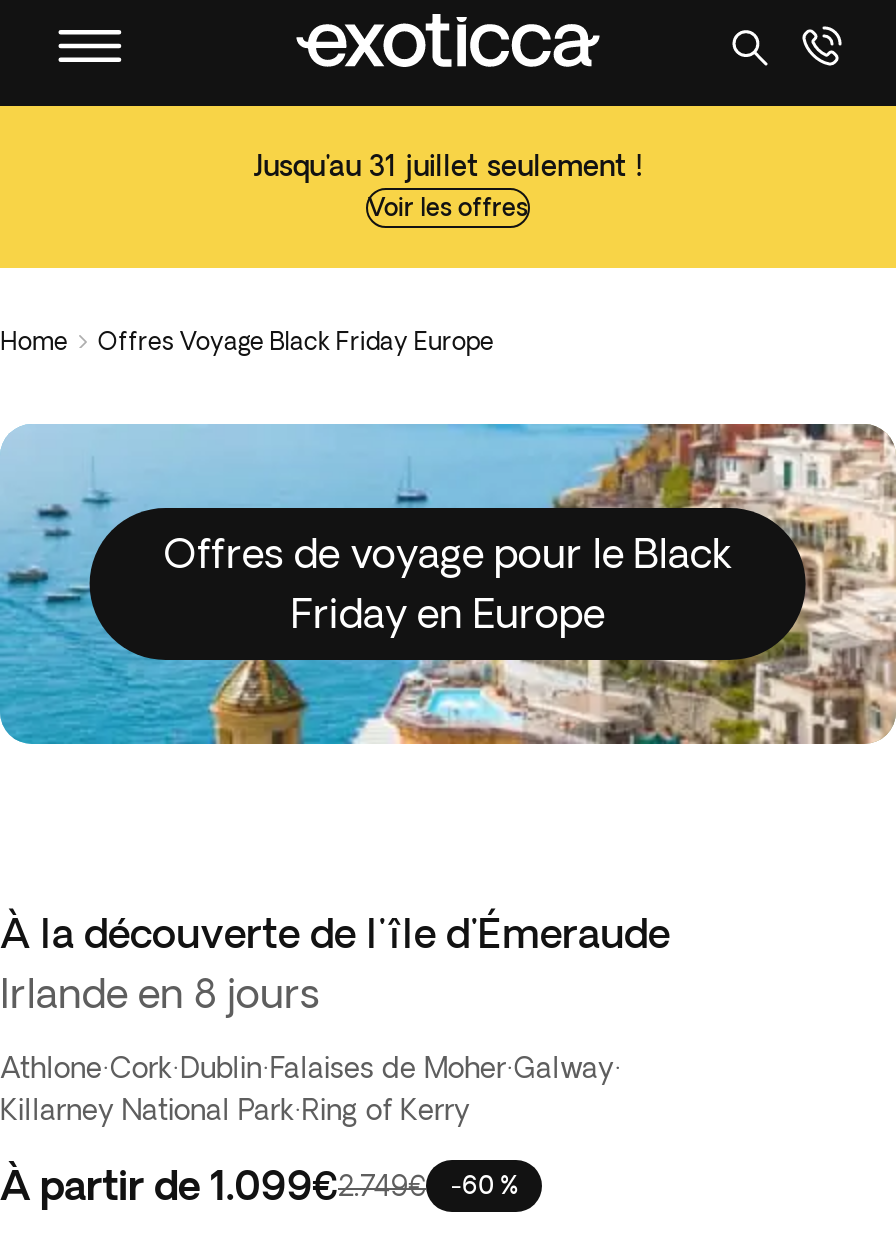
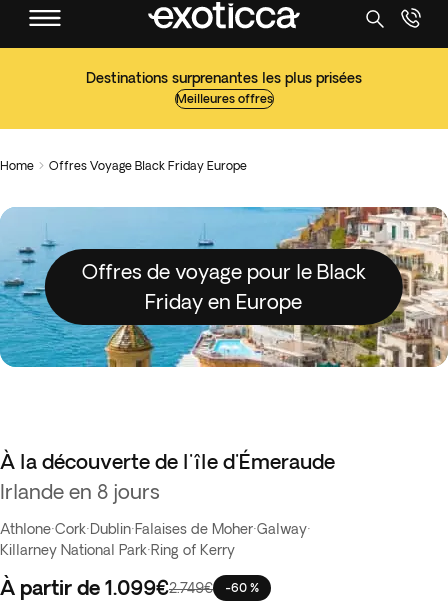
[253,150,643,220] Jusqu'au 31 juillet seulement ! | Voir les offres -> [86,70,362,105] Destinations surprenantes les plus prisées | Meilleures offres

